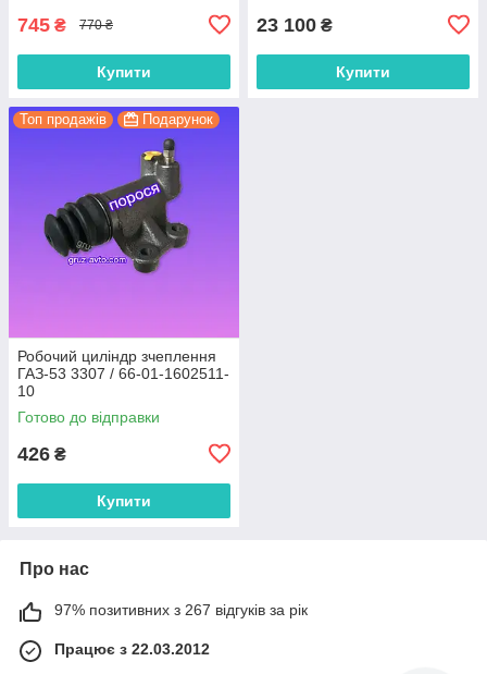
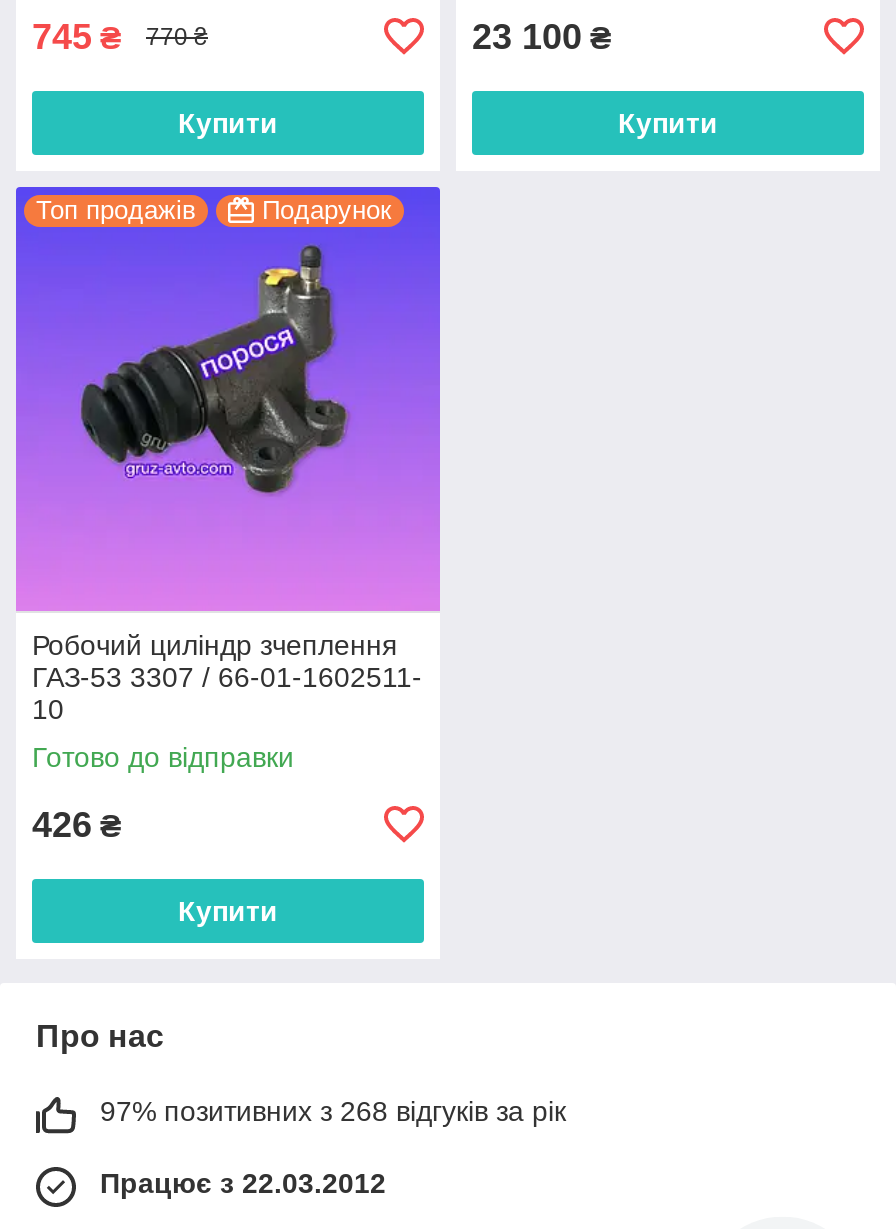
[54,601,308,618] 97% позитивних з 267 відгуків за рік -> [100,1095,566,1127] 97% позитивних з 268 відгуків за рік

